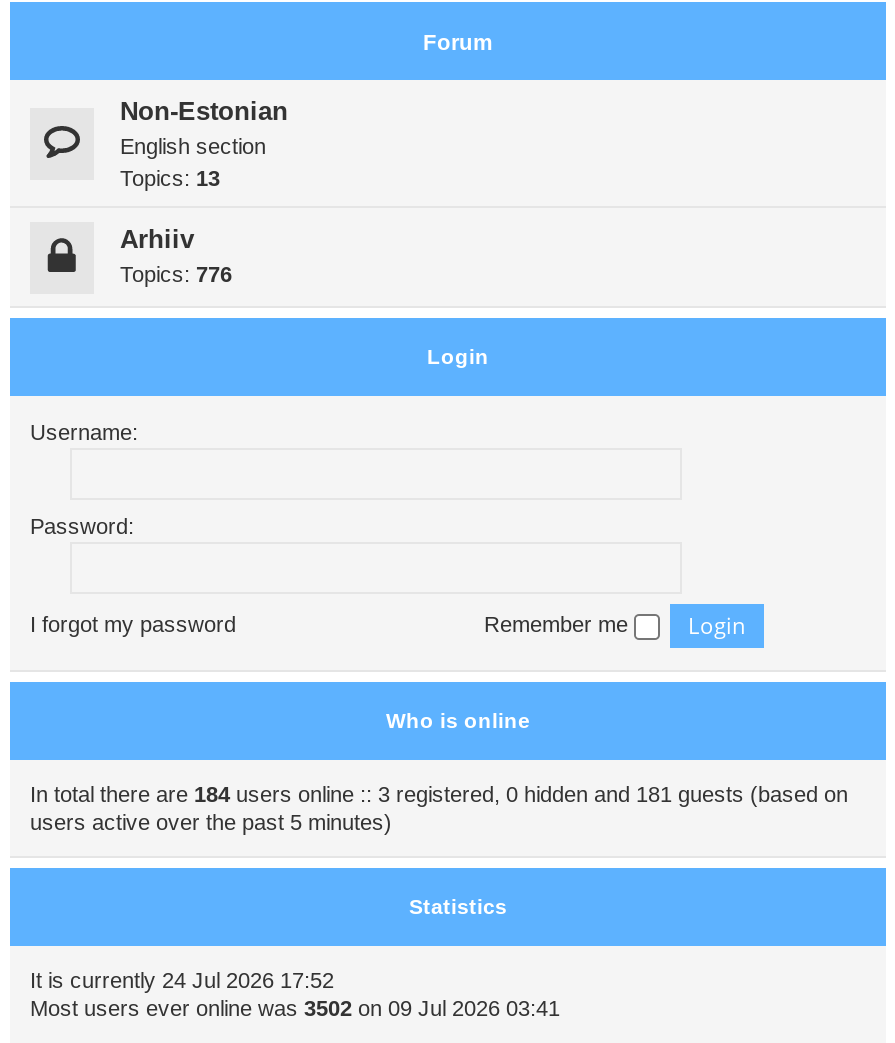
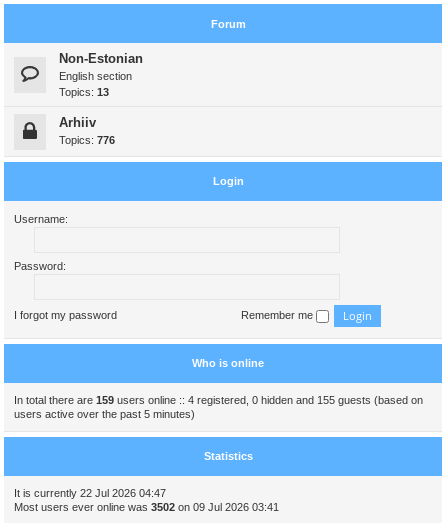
[30,782,848,806] In total there are 184 users online :: 3 registered, 0 hidden and 181 guests (based on -> [14,394,423,406] In total there are 159 users online :: 4 registered, 0 hidden and 155 guests (based on
[30,968,334,992] It is currently 24 Jul 2026 17:52 -> [14,487,166,499] It is currently 22 Jul 2026 04:47

